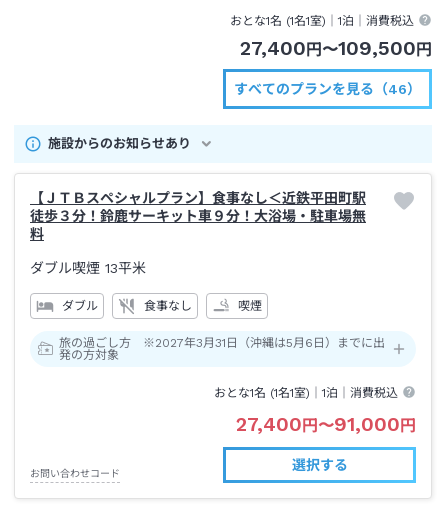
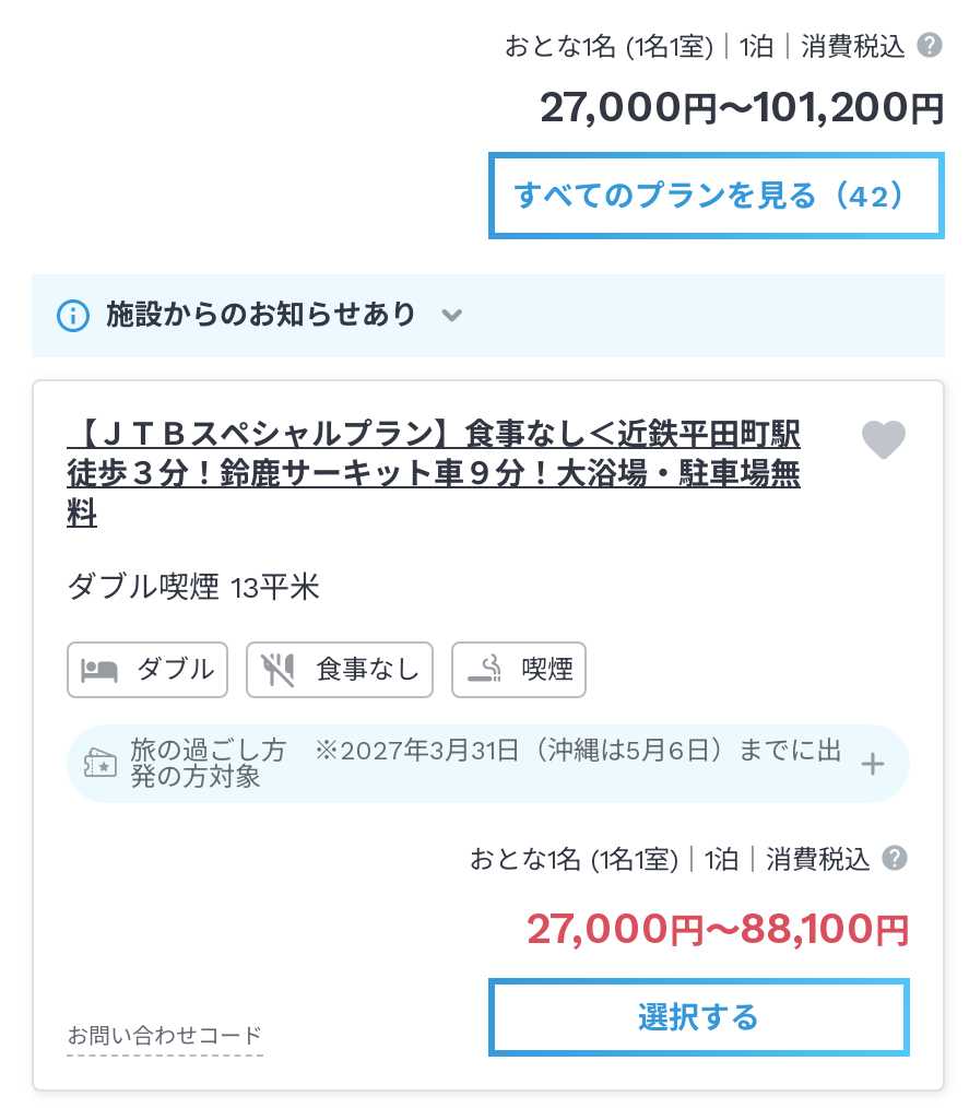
[240,36,432,60] 27,400円〜109,500円 -> [539,80,945,132] 27,000円〜101,200円
[234,81,421,97] すべてのプランを見る（46） -> [512,178,920,213] すべてのプランを見る（42）
[236,412,416,436] 27,400円〜91,000円 -> [525,901,910,954] 27,000円〜88,100円

